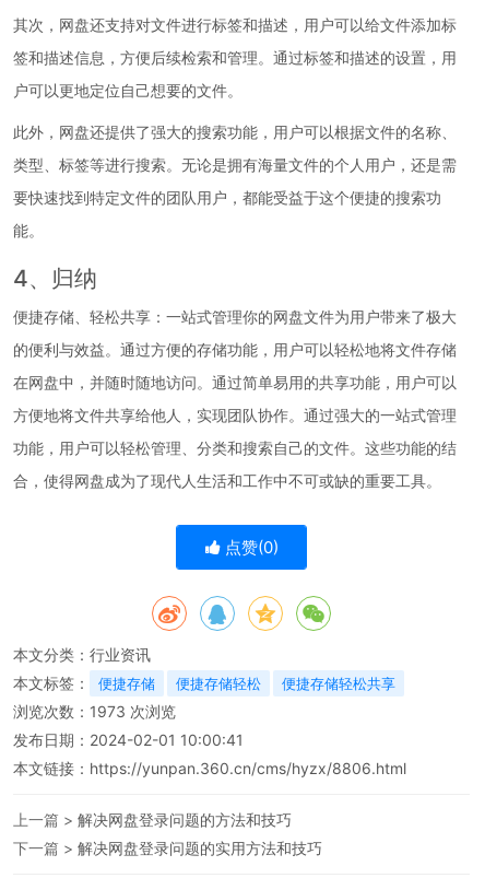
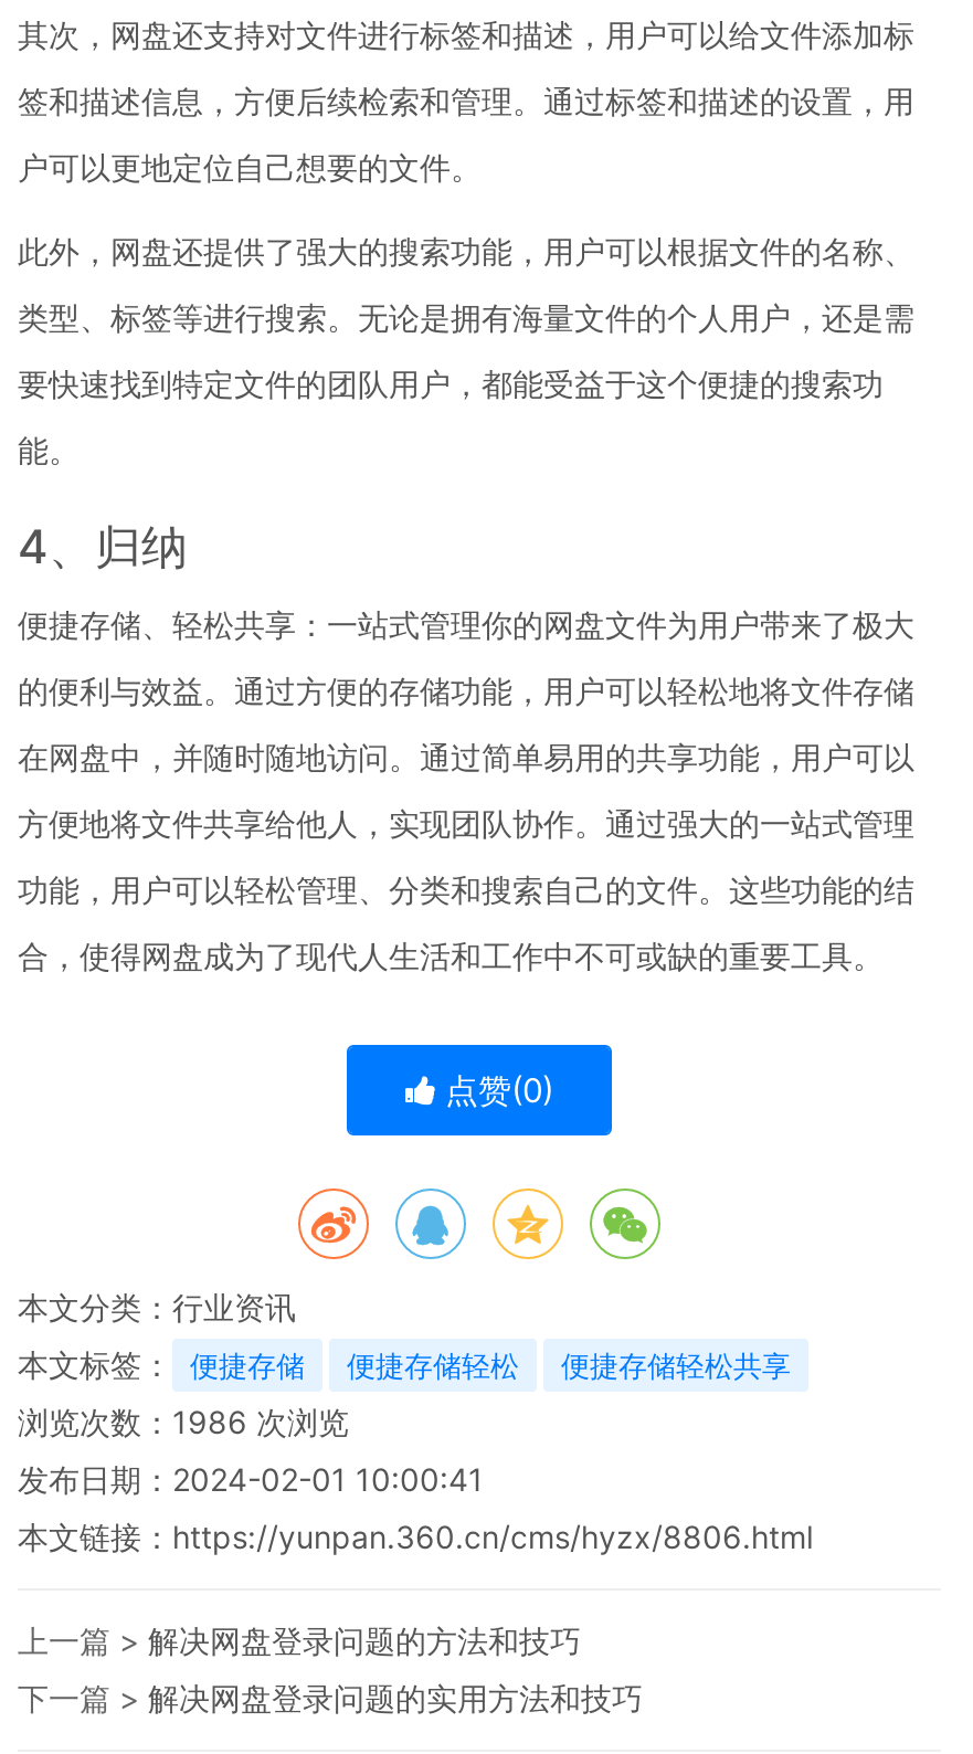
[13,702,176,721] 浏览次数：1973次浏览 -> [18,1403,349,1440] 浏览次数：1986次浏览

